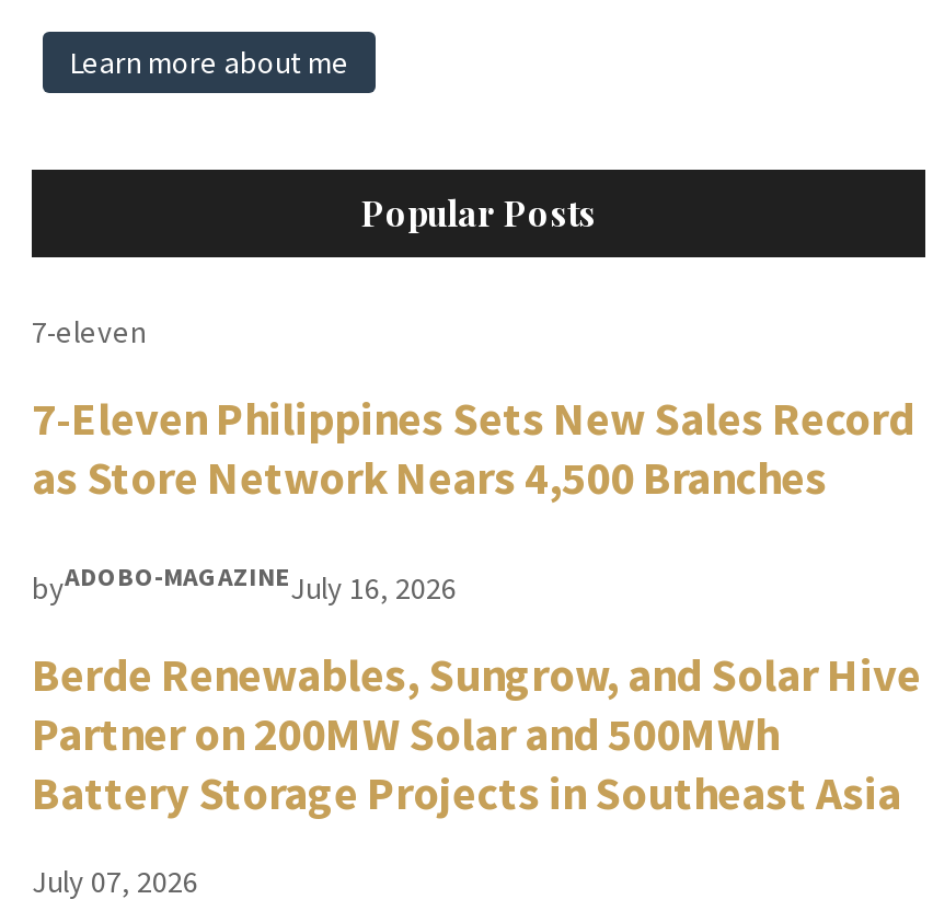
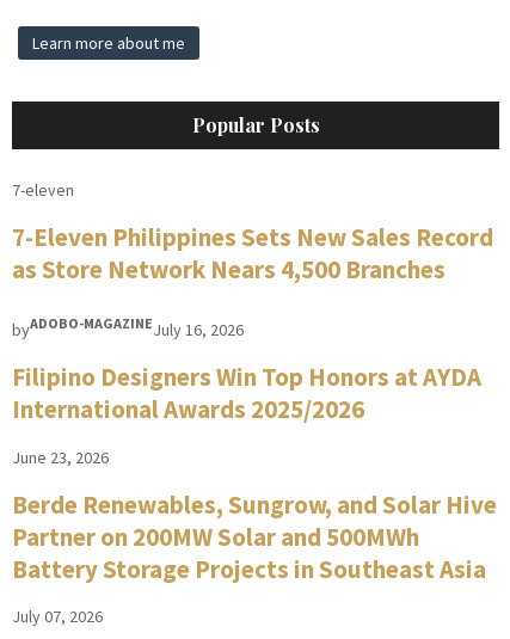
none -> [12,361,481,468] Filipino Designers Win Top Honors at AYDA | International Awards 2025/2026 | June 23, 2026

